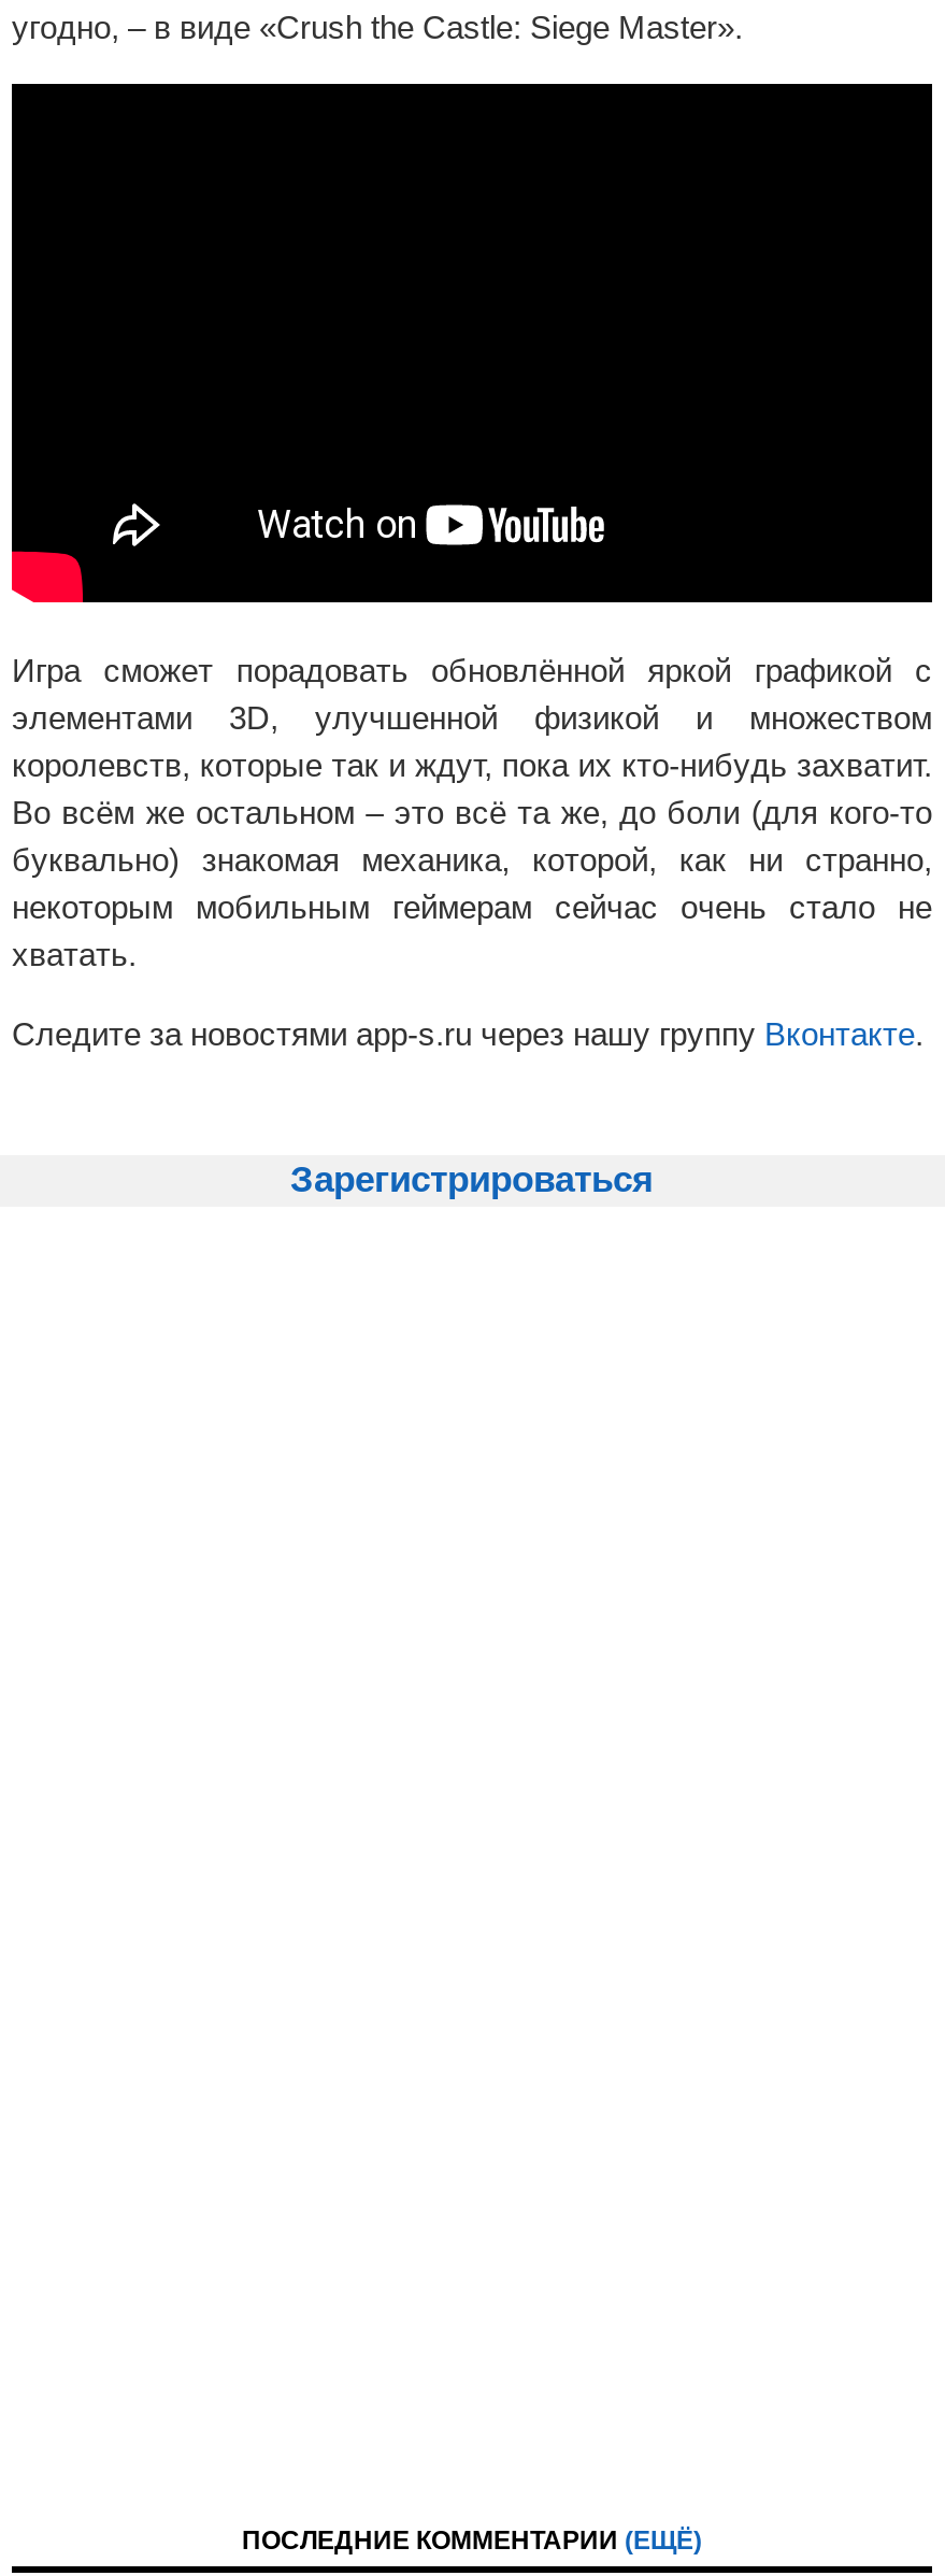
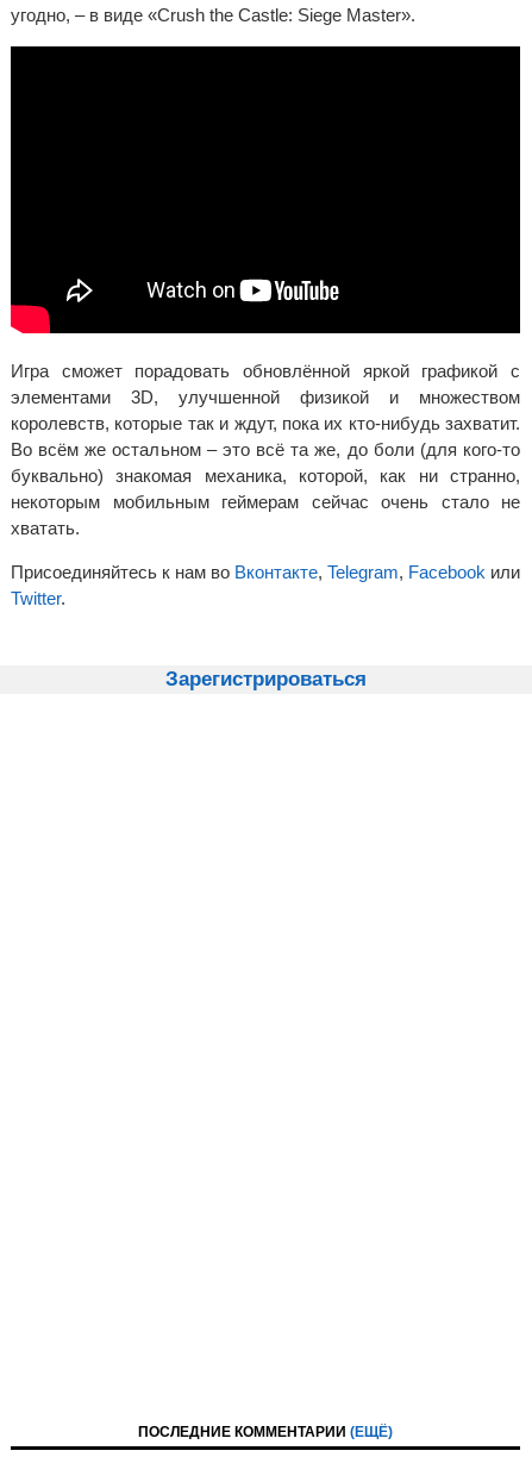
[12,1016,923,1052] Следите за новостями app-s.ru через нашу группу Вконтакте. -> [11,562,520,608] Присоединяйтесь к нам во Вконтакте, Telegram, Facebook или | Twitter.

